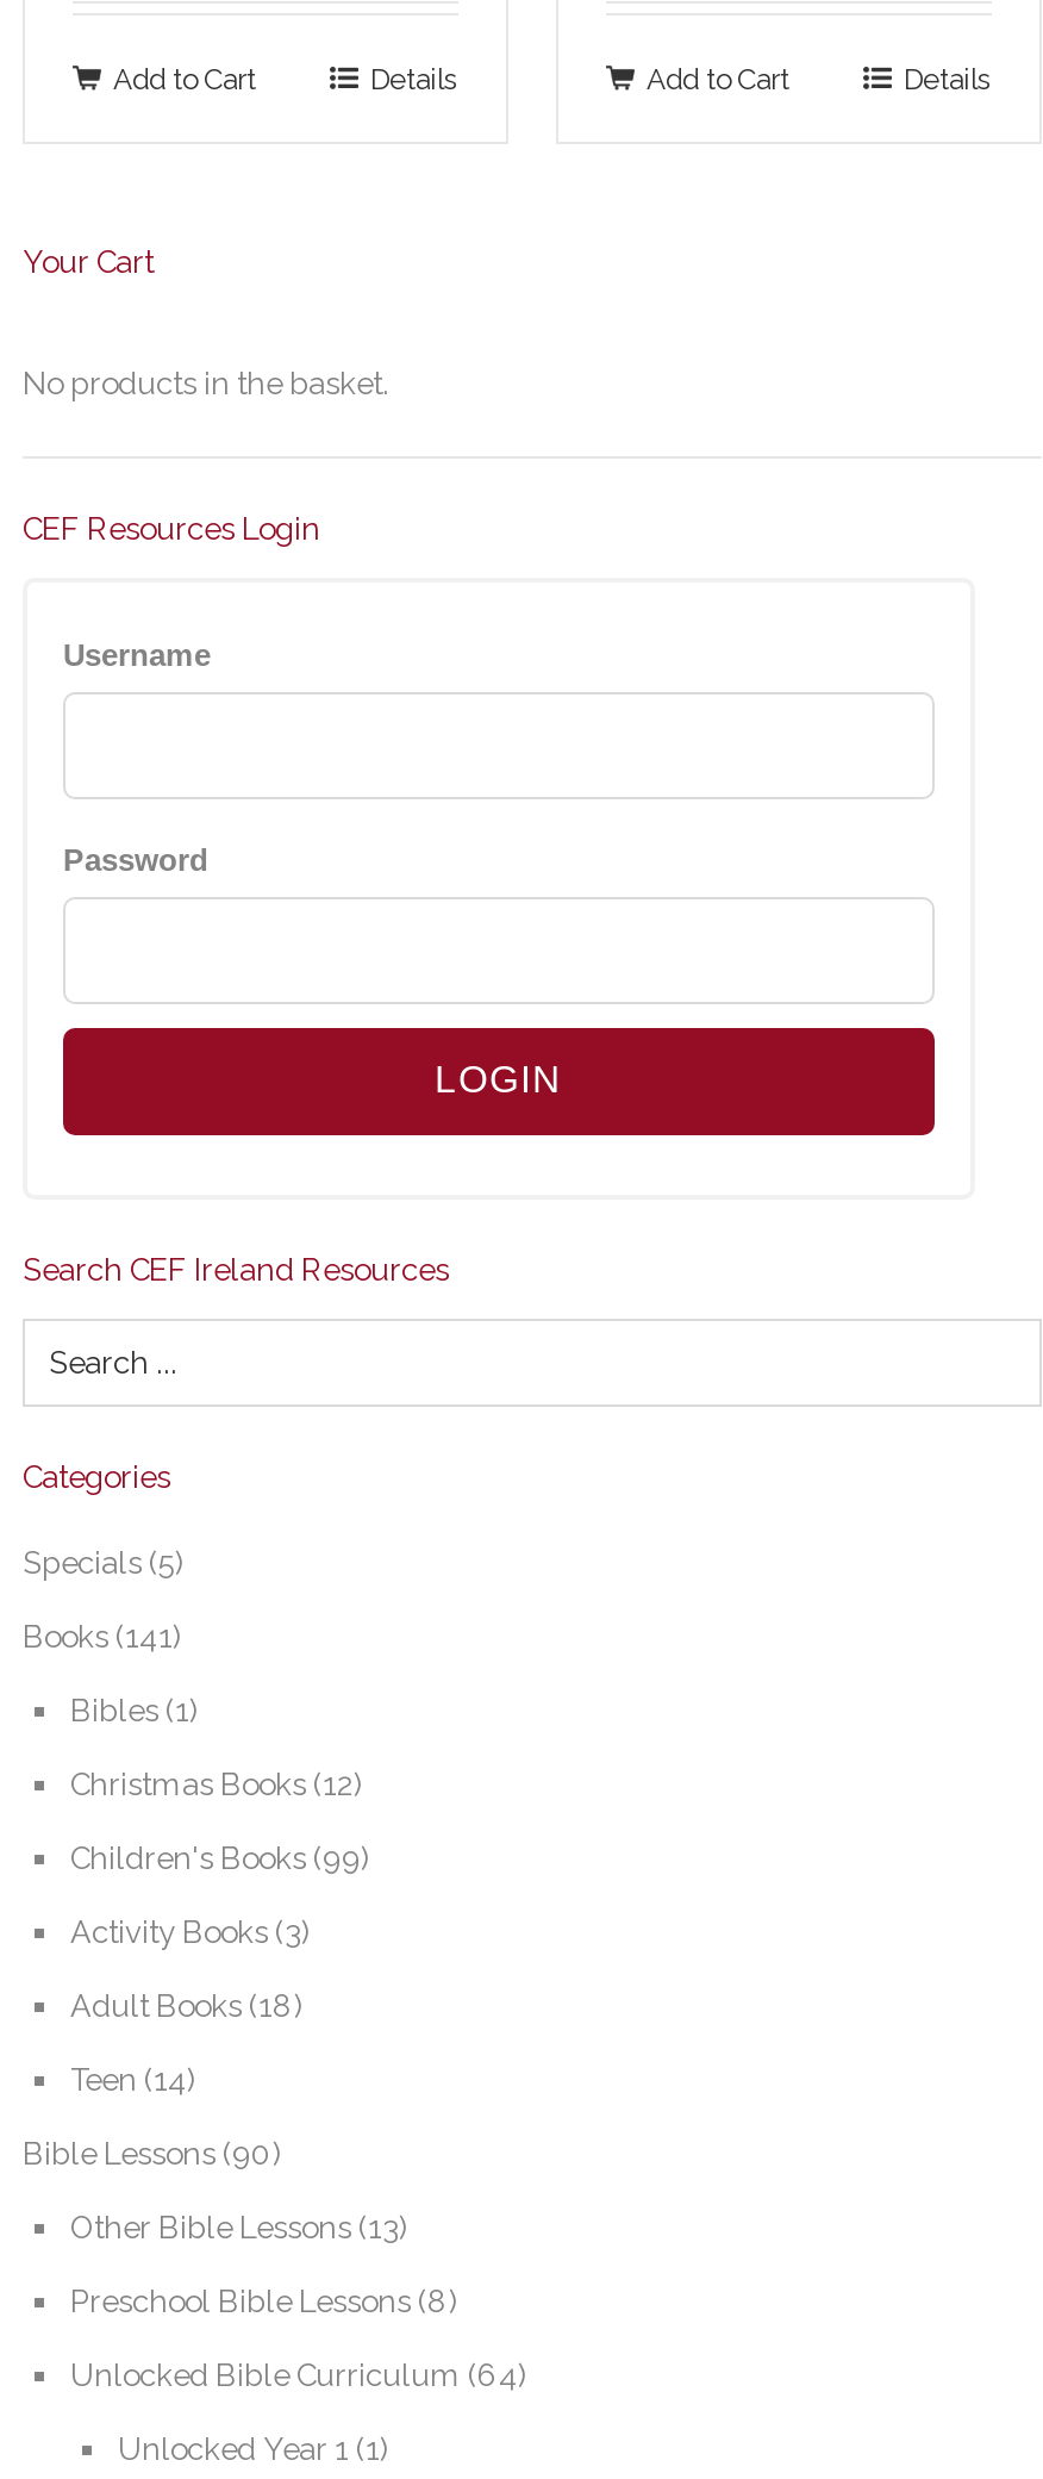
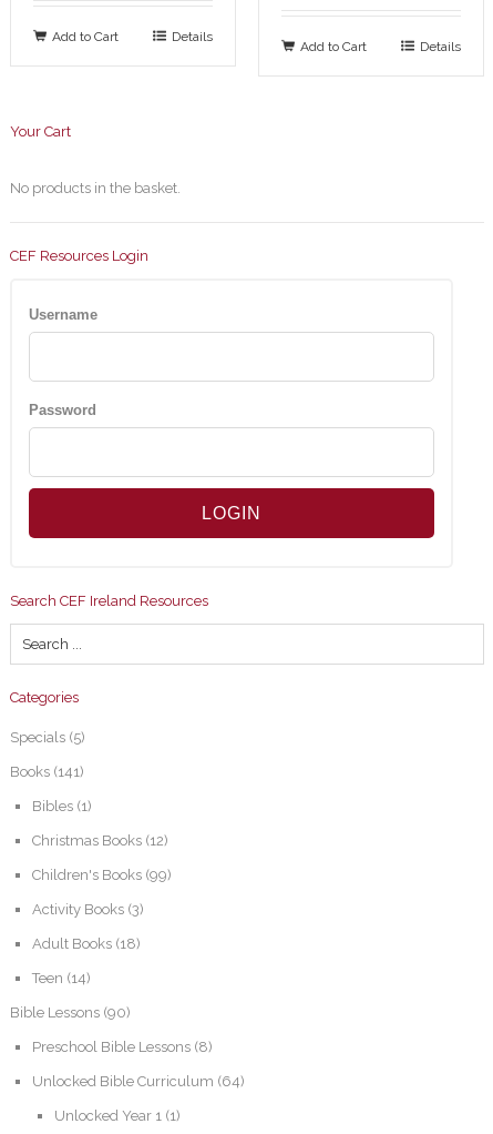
[70,2209,408,2245] Other Bible Lessons (13) -> none

